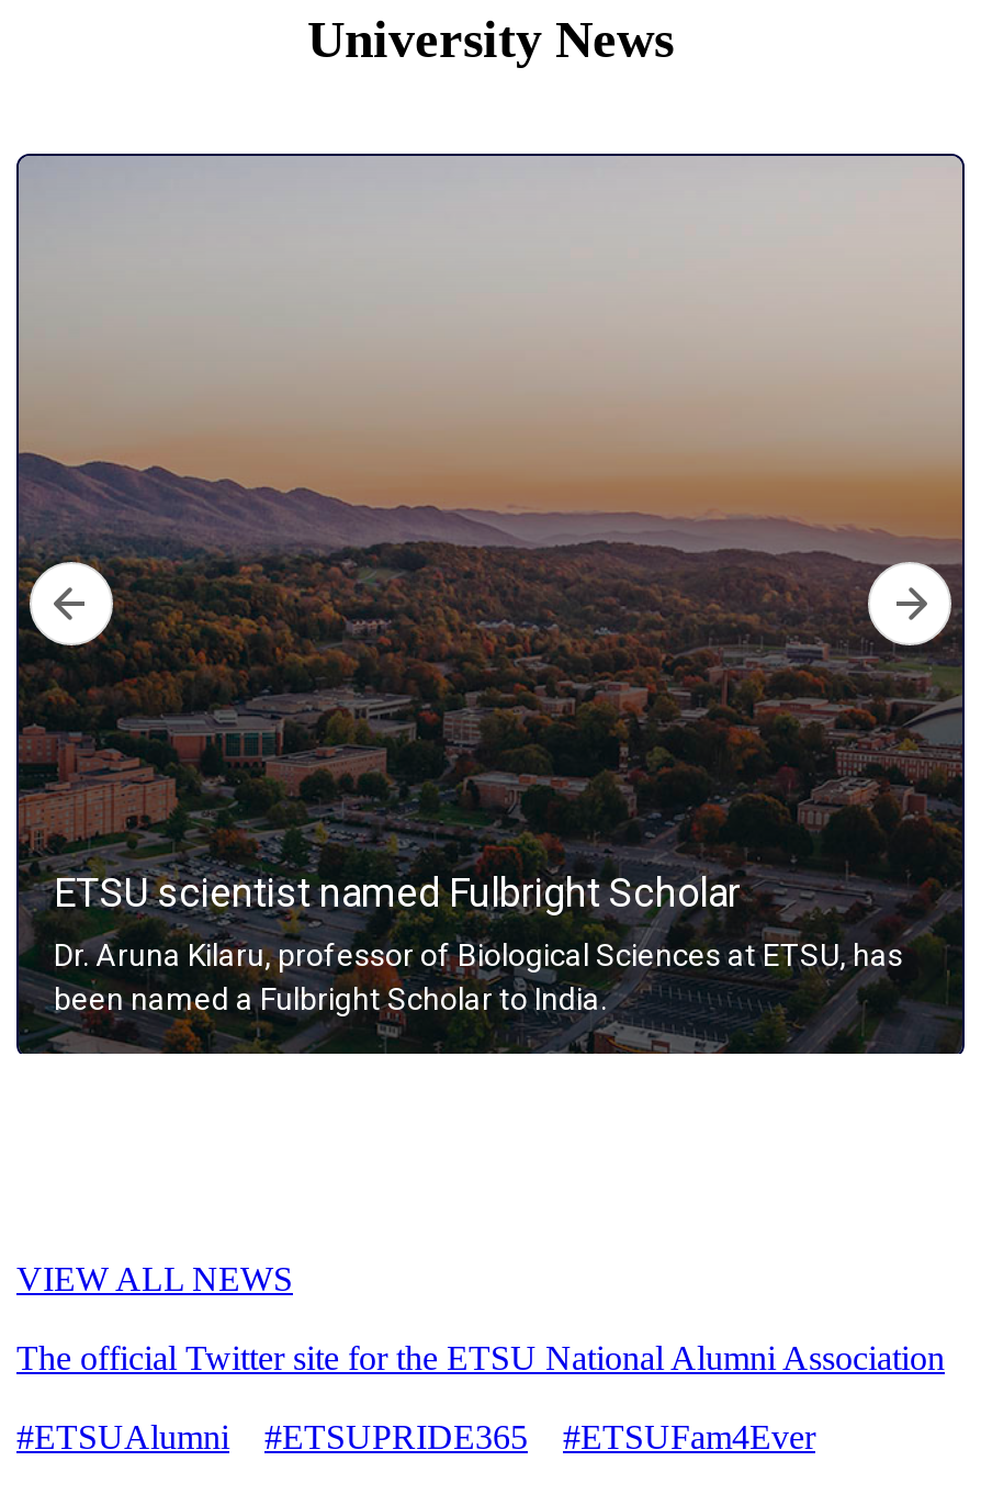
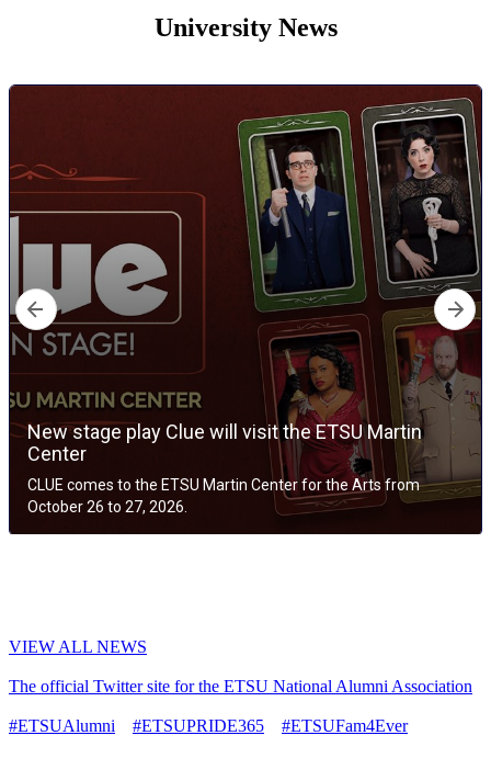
[16,154,965,1054] [image] -> [9,84,482,534] [image]

